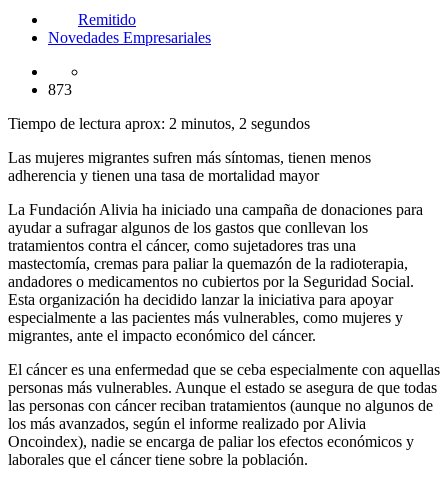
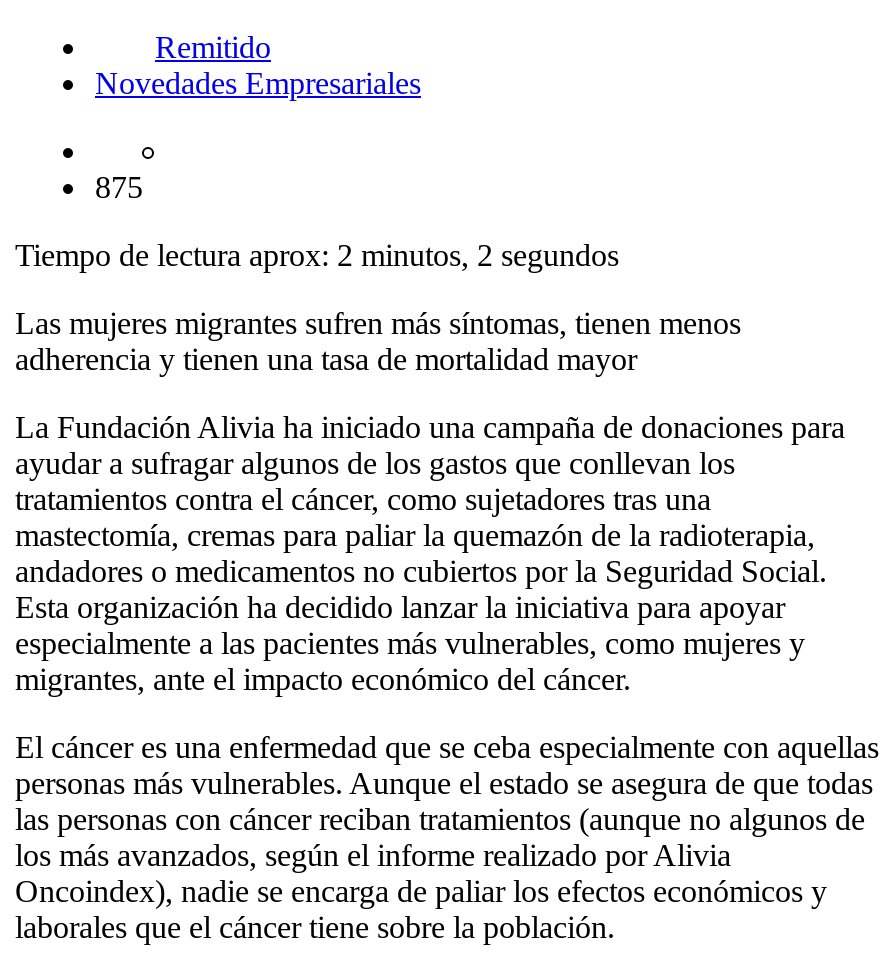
[48,81,72,98] 873 -> [95,170,143,204] 875

